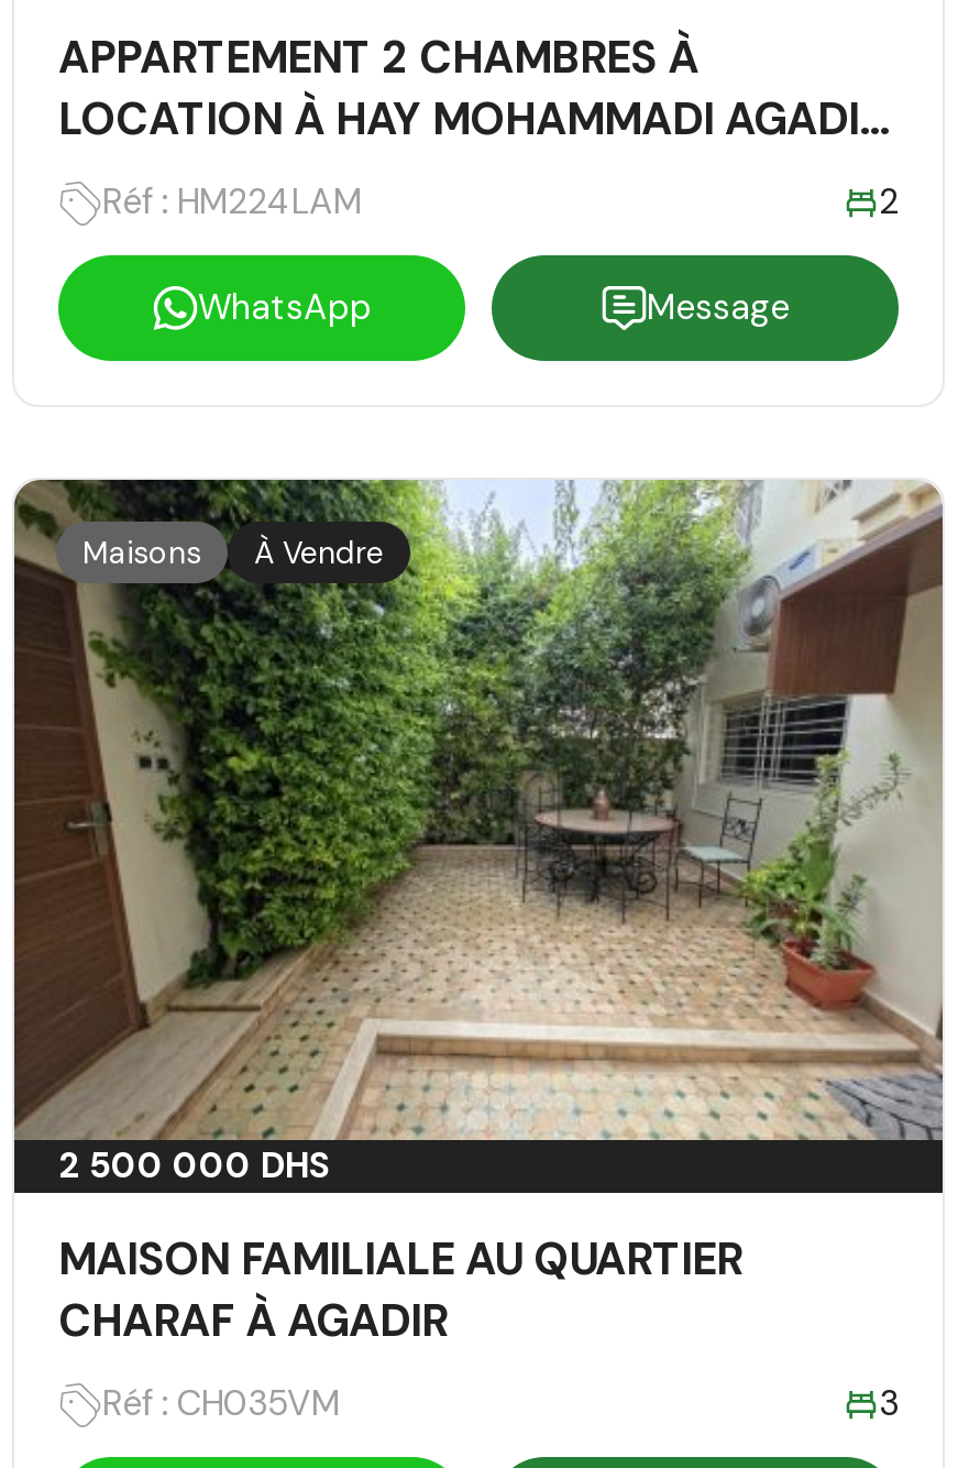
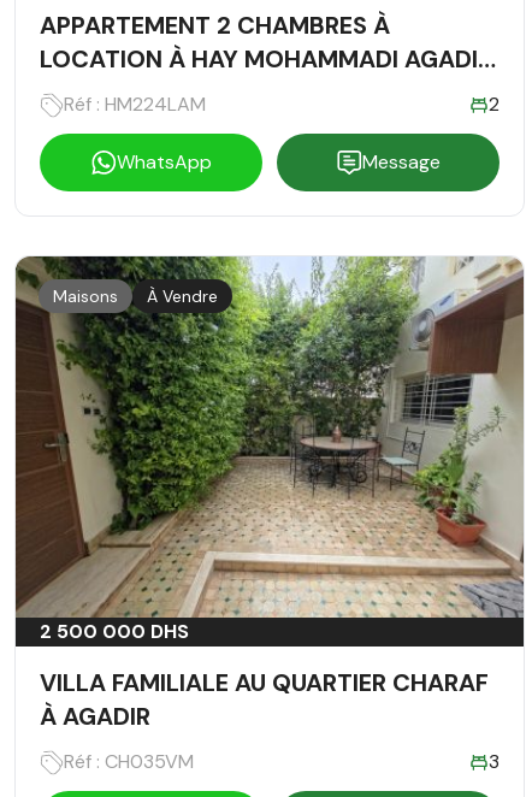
[58,1230,742,1349] MAISON FAMILIALE AU QUARTIER | CHARAF À AGADIR -> [40,667,489,732] VILLA FAMILIALE AU QUARTIER CHARAF | À AGADIR

